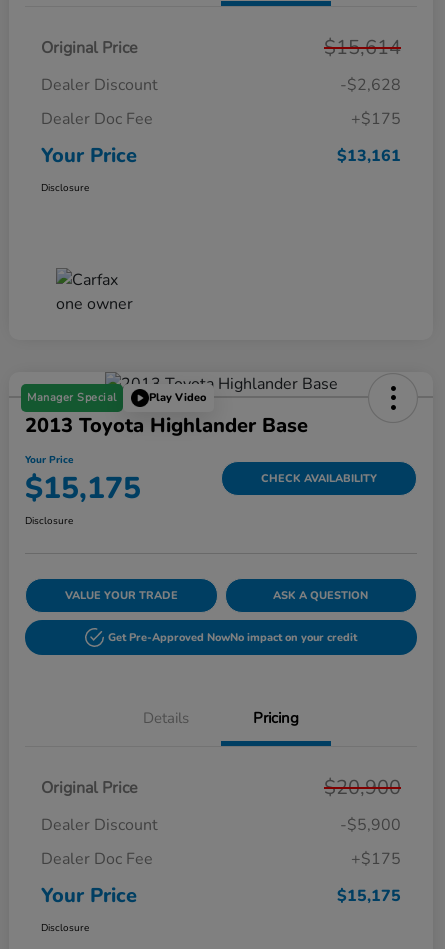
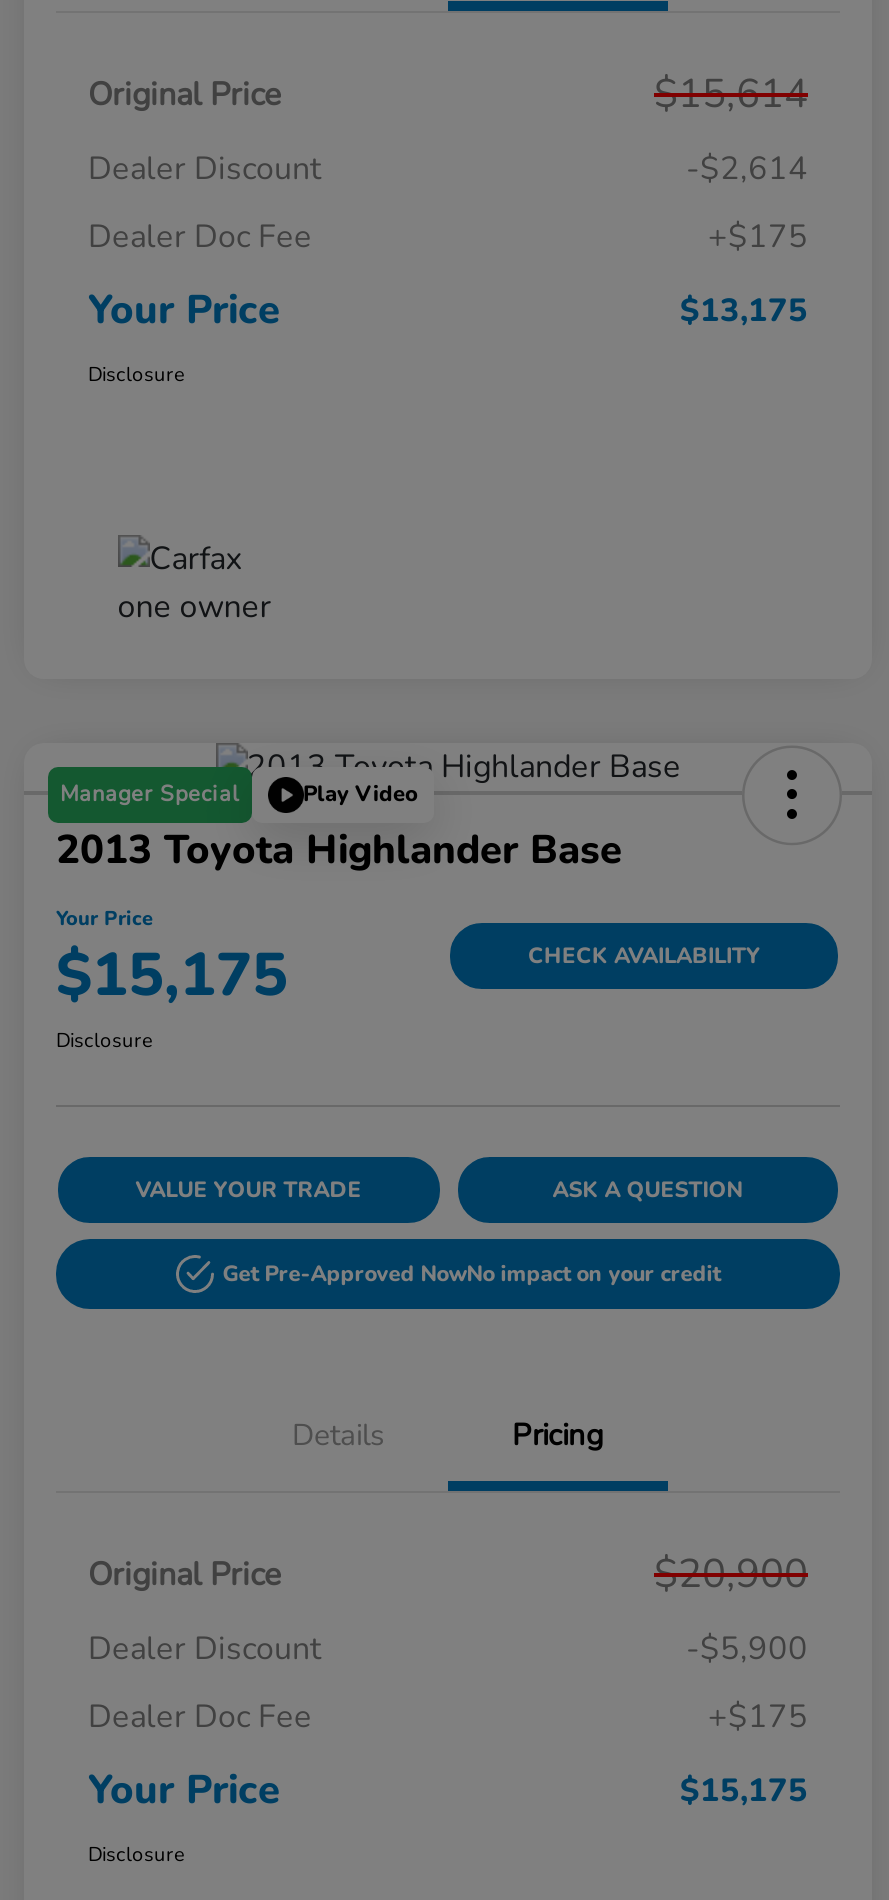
[340,74,401,96] -$2,628 -> [686,147,808,191] -$2,614
[337,145,401,167] $13,161 -> [680,289,808,333] $13,175

